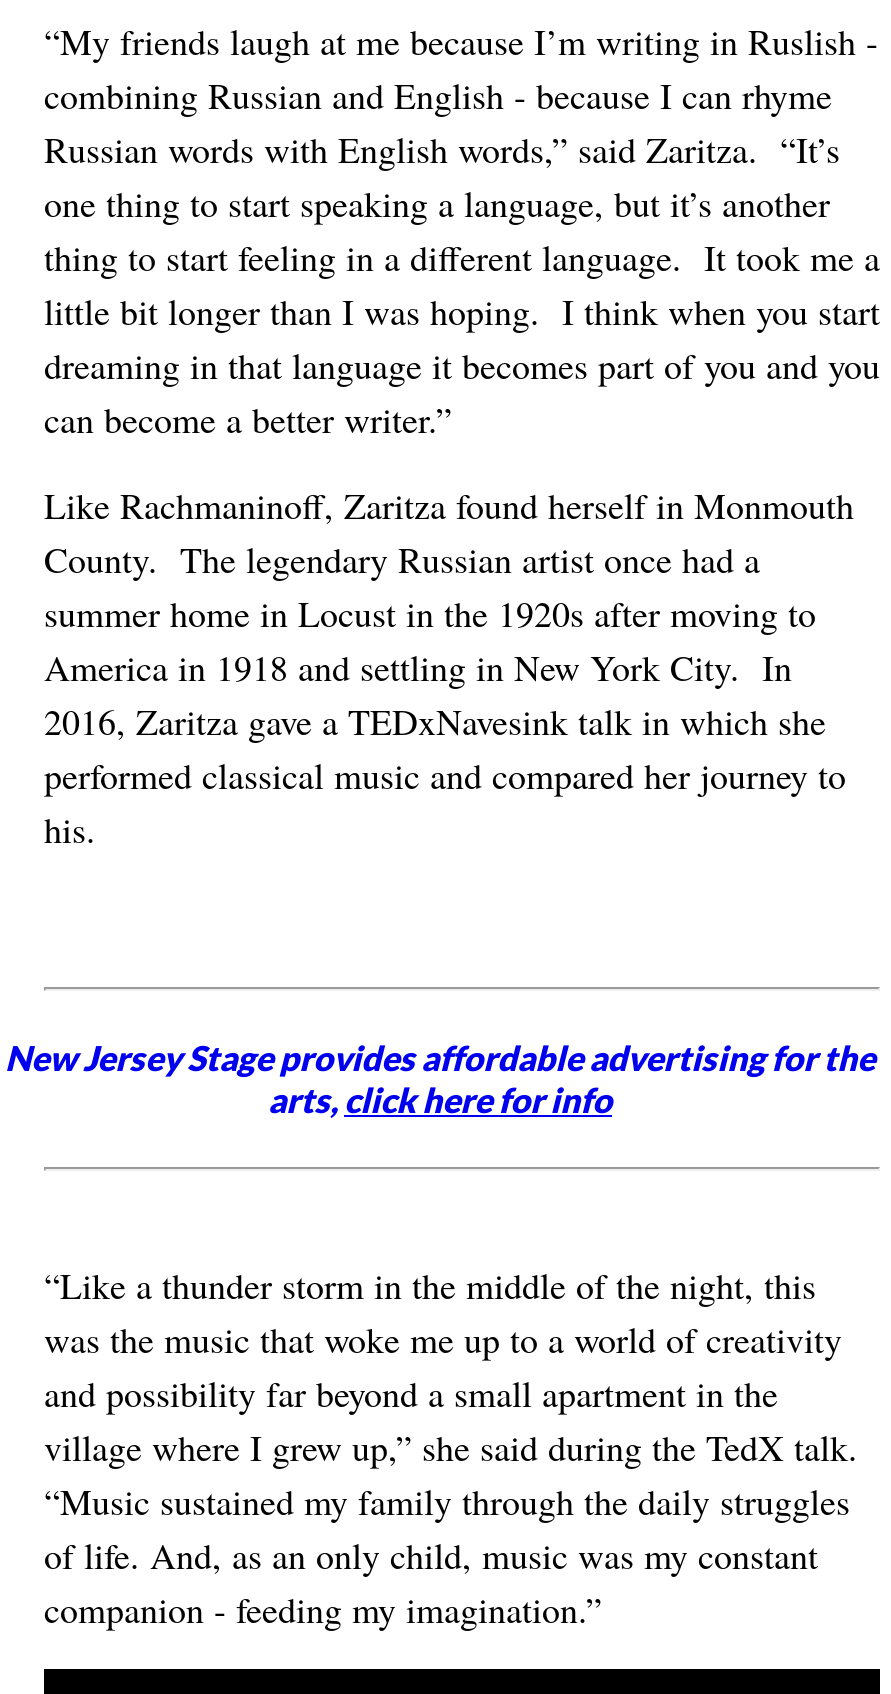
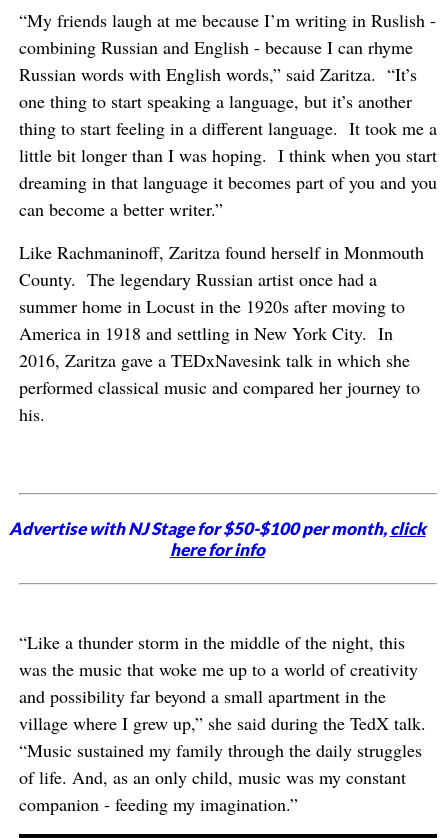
[5,1037,875,1121] New Jersey Stage provides affordable advertising for the | arts, click here for info -> [8,518,425,560] Advertise with NJ Stage for $50-$100 per month, click | here for info

